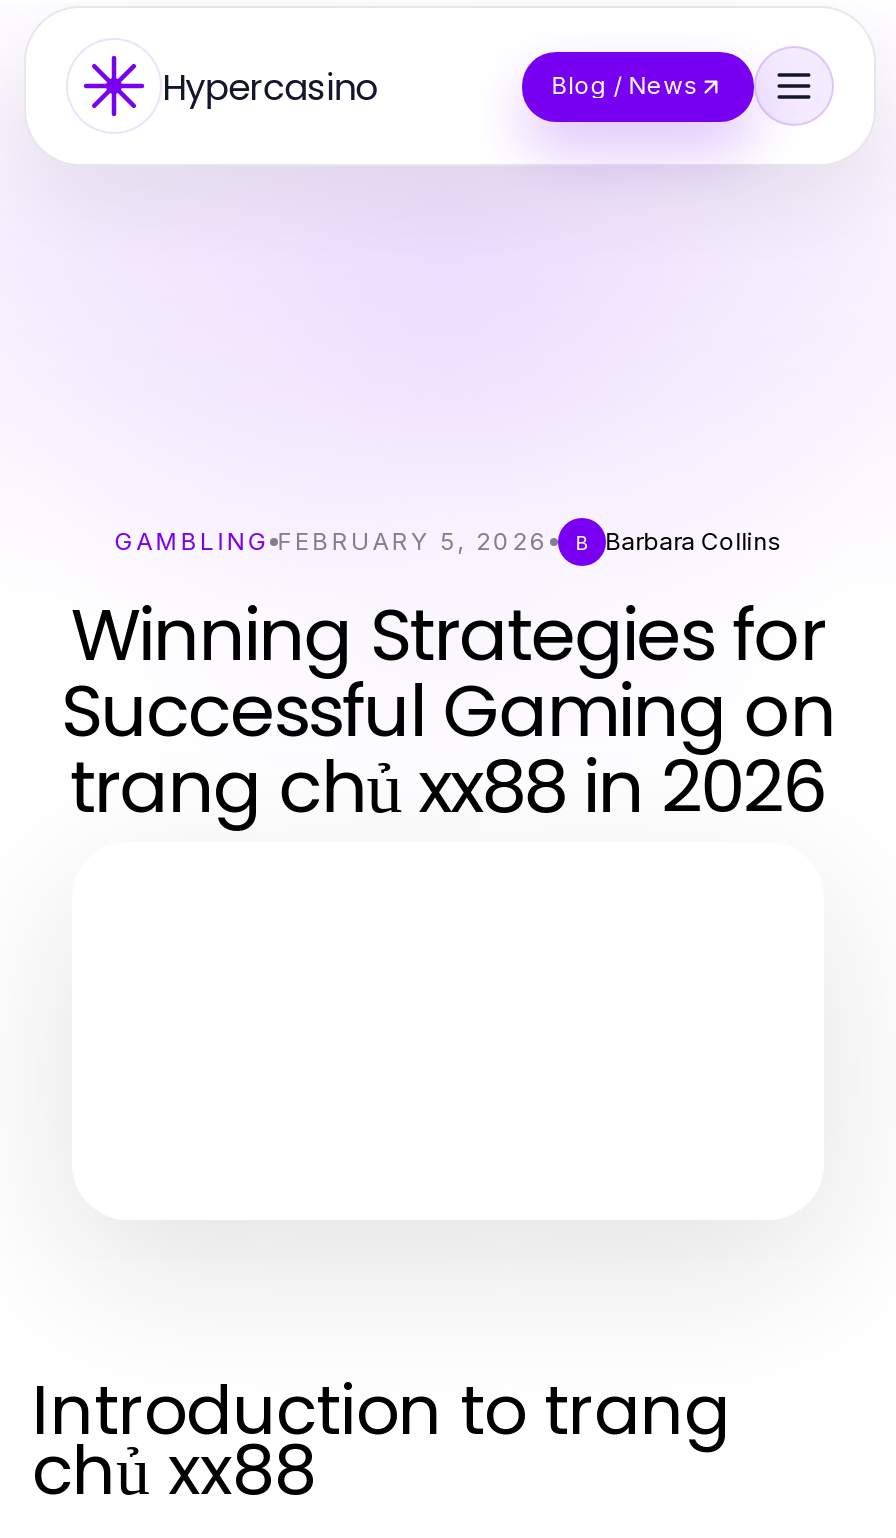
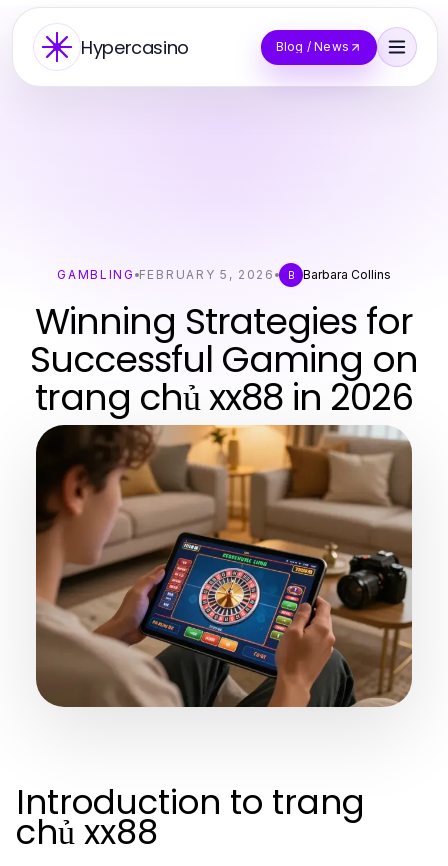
none -> [35,426,413,708] [image]

